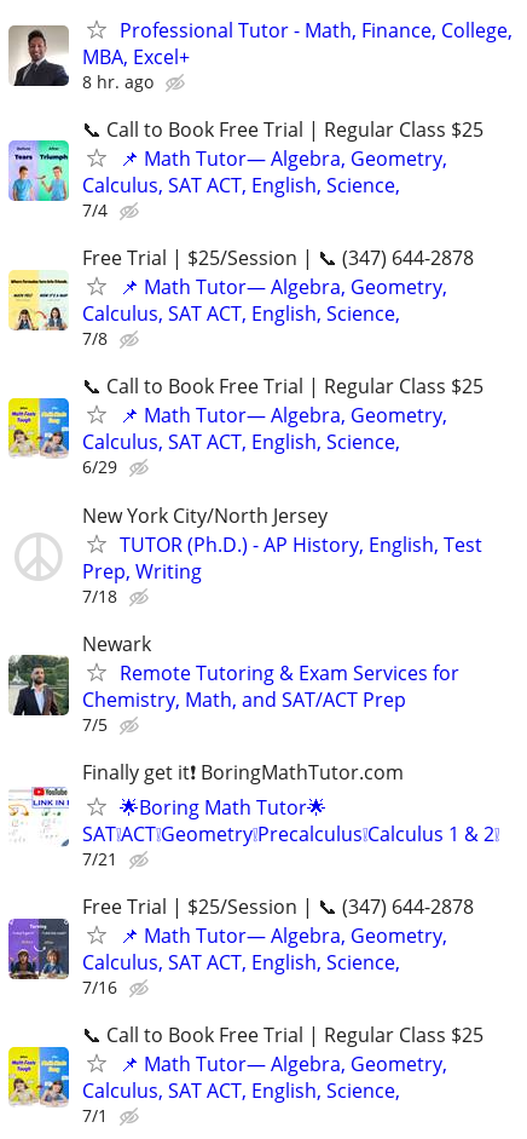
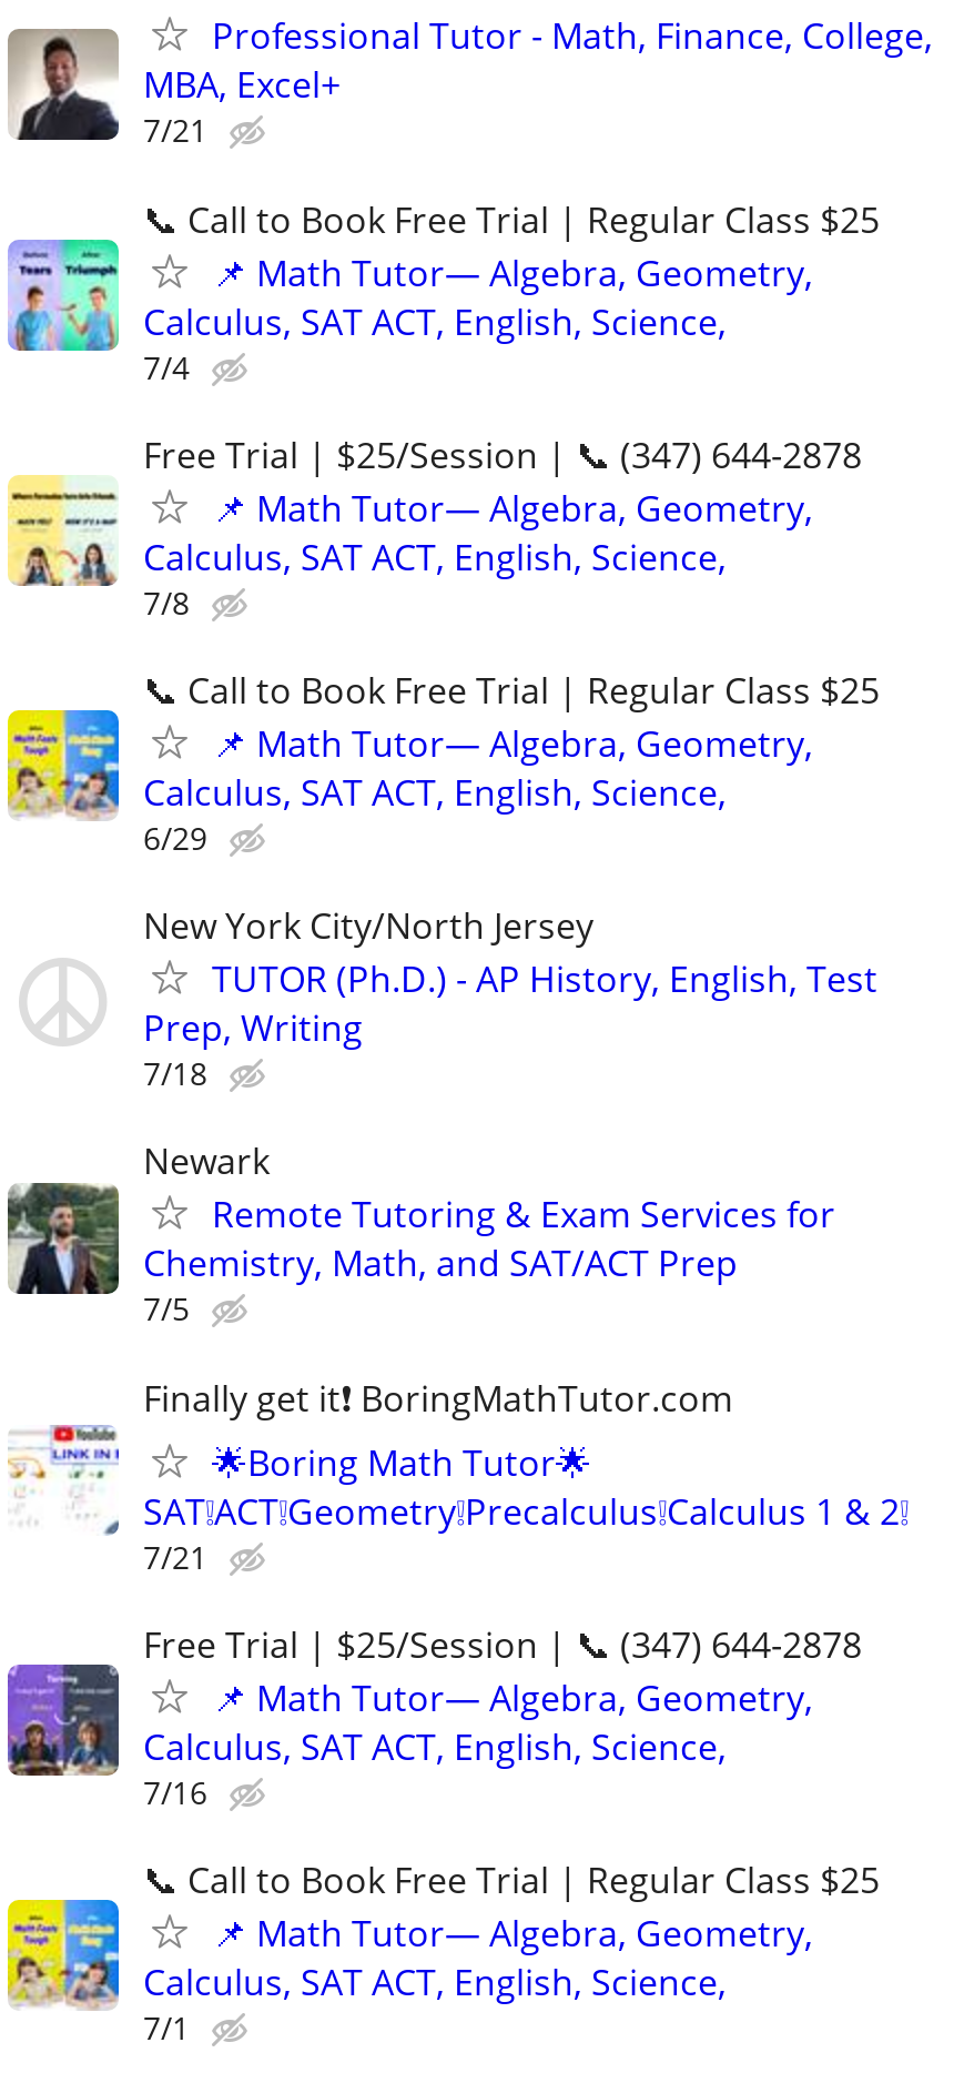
[82,70,154,93] 8 hr. ago -> [143,109,207,152] 7/21

